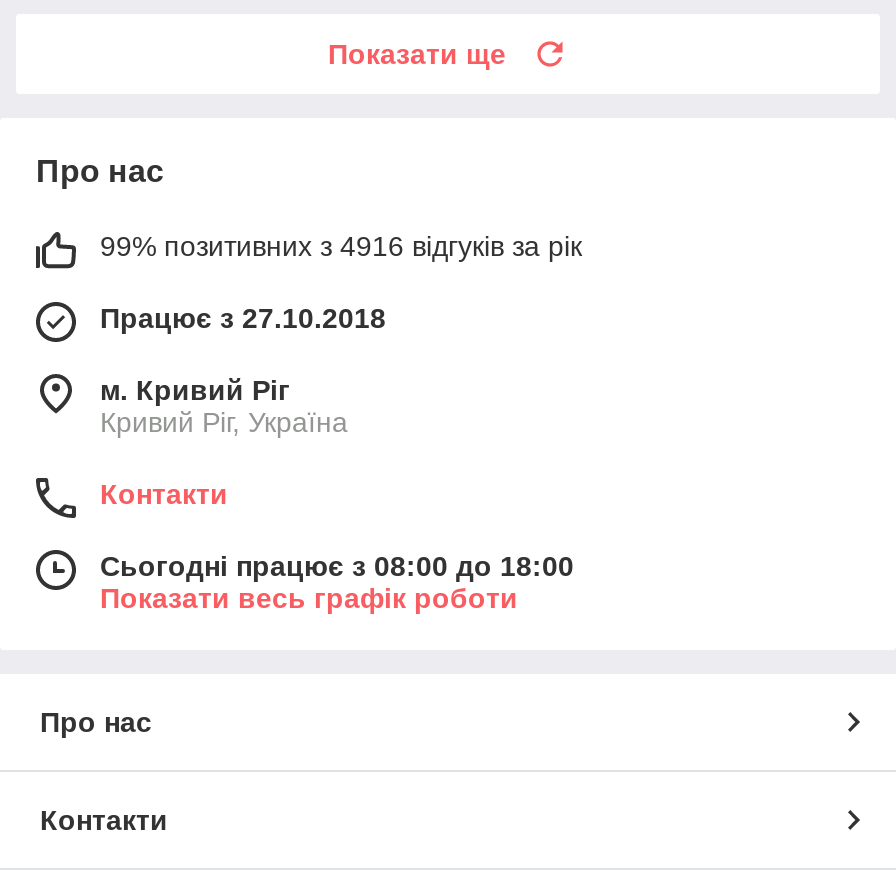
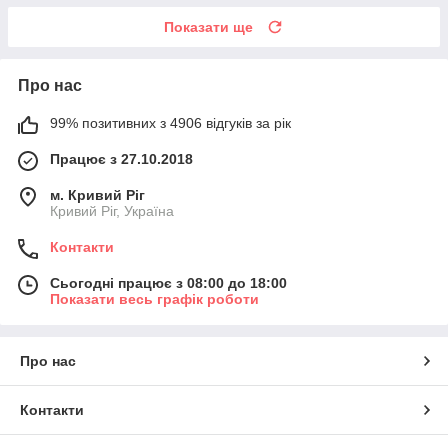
[100,231,582,263] 99% позитивних з 4916 відгуків за рік -> [50,115,291,131] 99% позитивних з 4906 відгуків за рік

